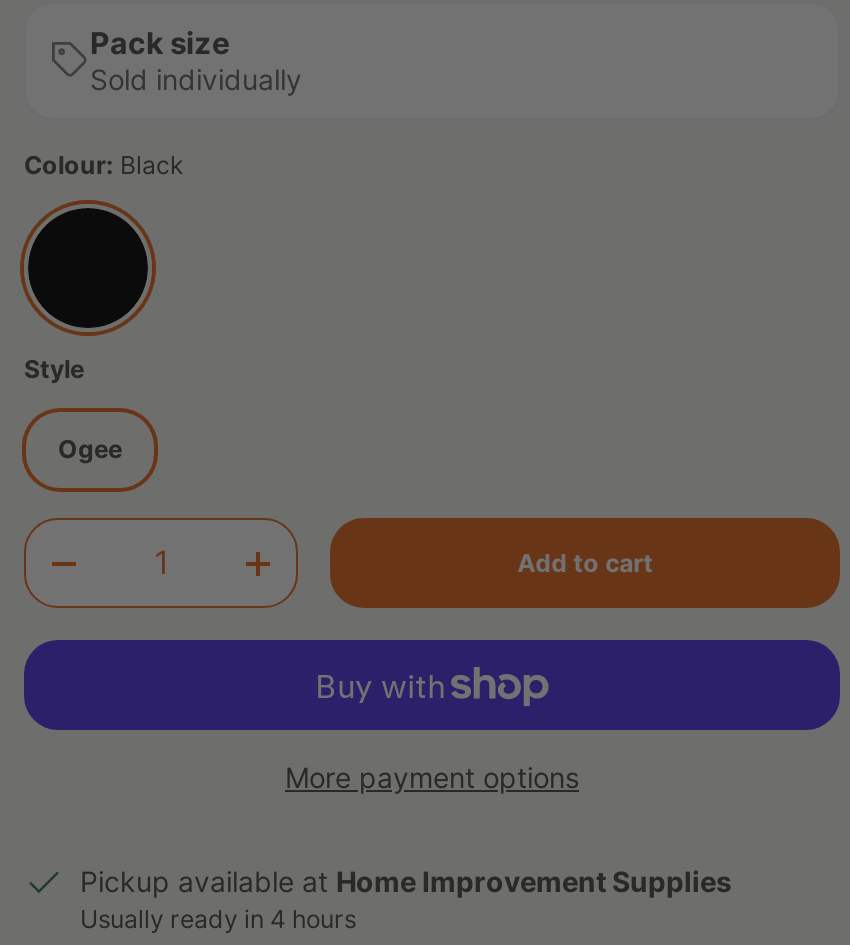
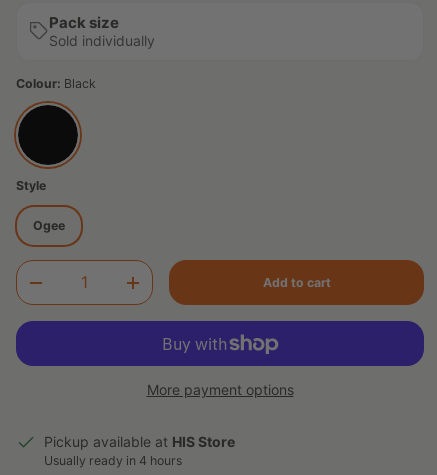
[80,864,732,898] Pickup available at Home Improvement Supplies -> [44,433,235,450] Pickup available at HIS Store

